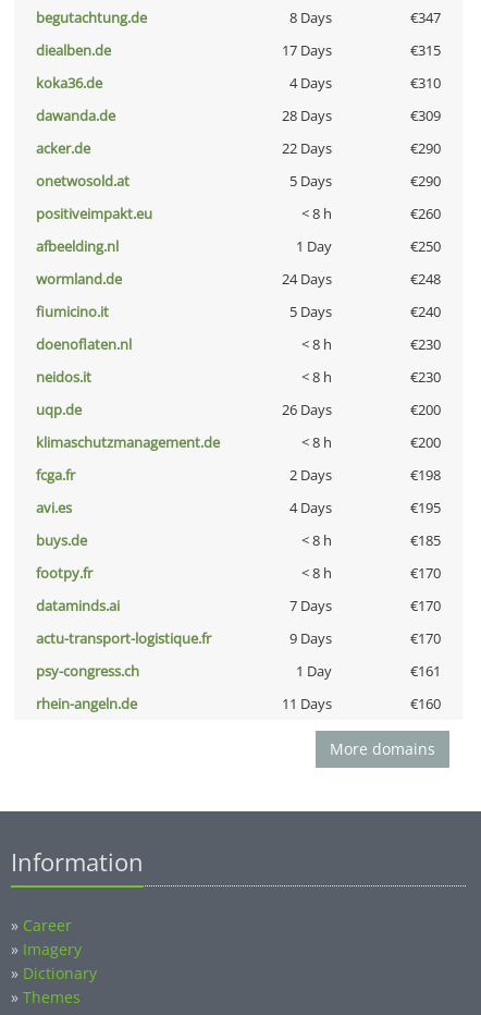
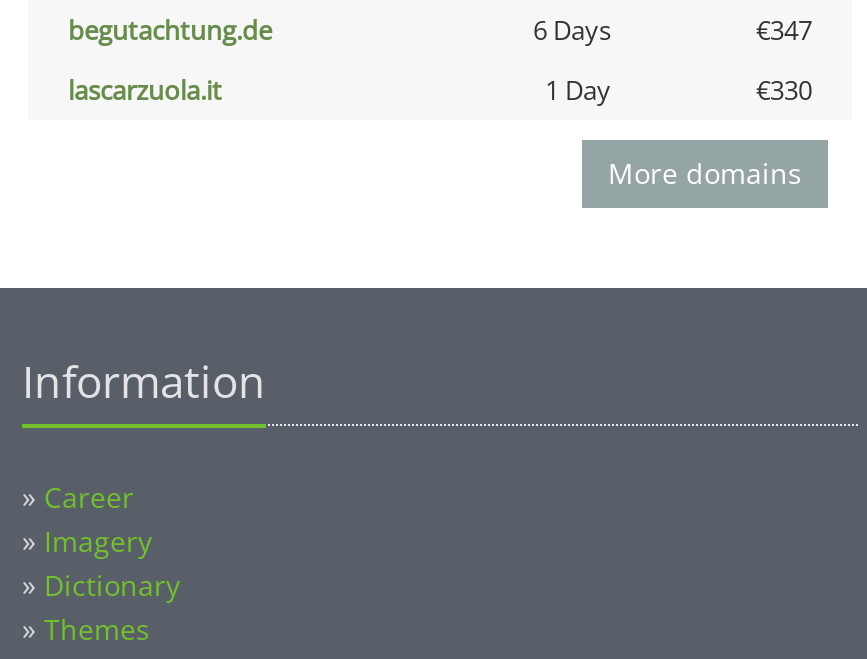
[289,8,331,27] 8 Days -> [533,12,611,48] 6 Days
[36,40,441,256] diealben.de | 17 Days | €315 | koka36.de | 4 Days | €310 | dawanda.de | 28 Days | €309 | acker.de | 22 Days | €290 | onetwosold.at | 5 Days | €290 | positiveimpakt.eu | < 8 h | €260 | afbeelding.nl -> [68,72,222,108] lascarzuola.it
[36,236,441,713] €250 | wormland.de | 24 Days | €248 | fiumicino.it | 5 Days | €240 | doenoflaten.nl | < 8 h | €230 | neidos.it | < 8 h | €230 | uqp.de | 26 Days | €200 | klimaschutzmanagement.de | < 8 h | €200 | fcga.fr | 2 Days | €198 | avi.es | 4 Days | €195 | buys.de | < 8 h | €185 | footpy.fr | < 8 h | €170 | dataminds.ai | 7 Days | €170 | actu-transport-logistique.fr | 9 Days | €170 | psy-congress.ch | 1 Day | €161 | rhein-angeln.de | 11 Days | €160 -> [756,72,812,108] €330

